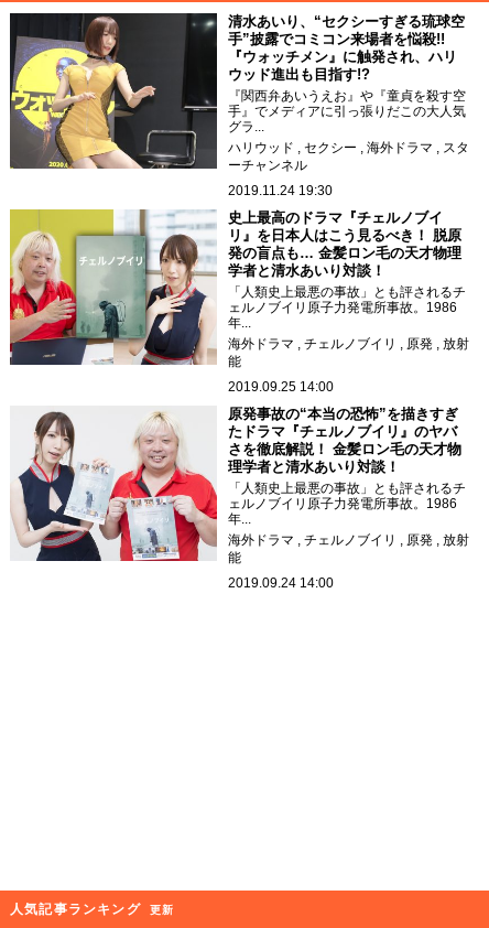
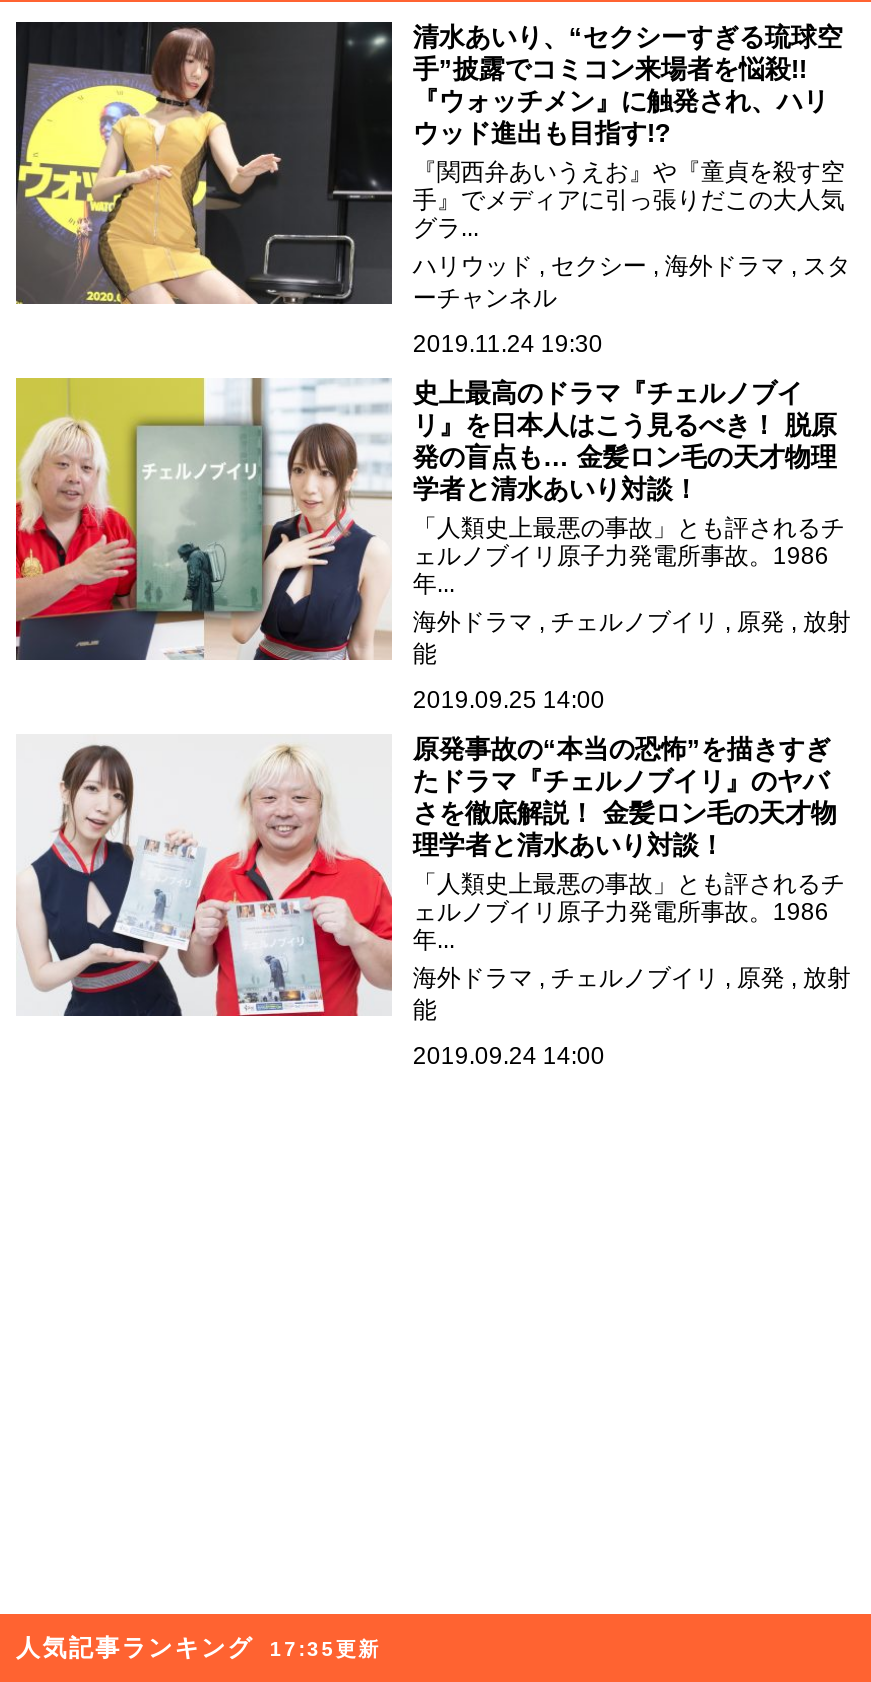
[150,904,174,916] 更新 -> [270,1638,381,1660] 17:35更新

